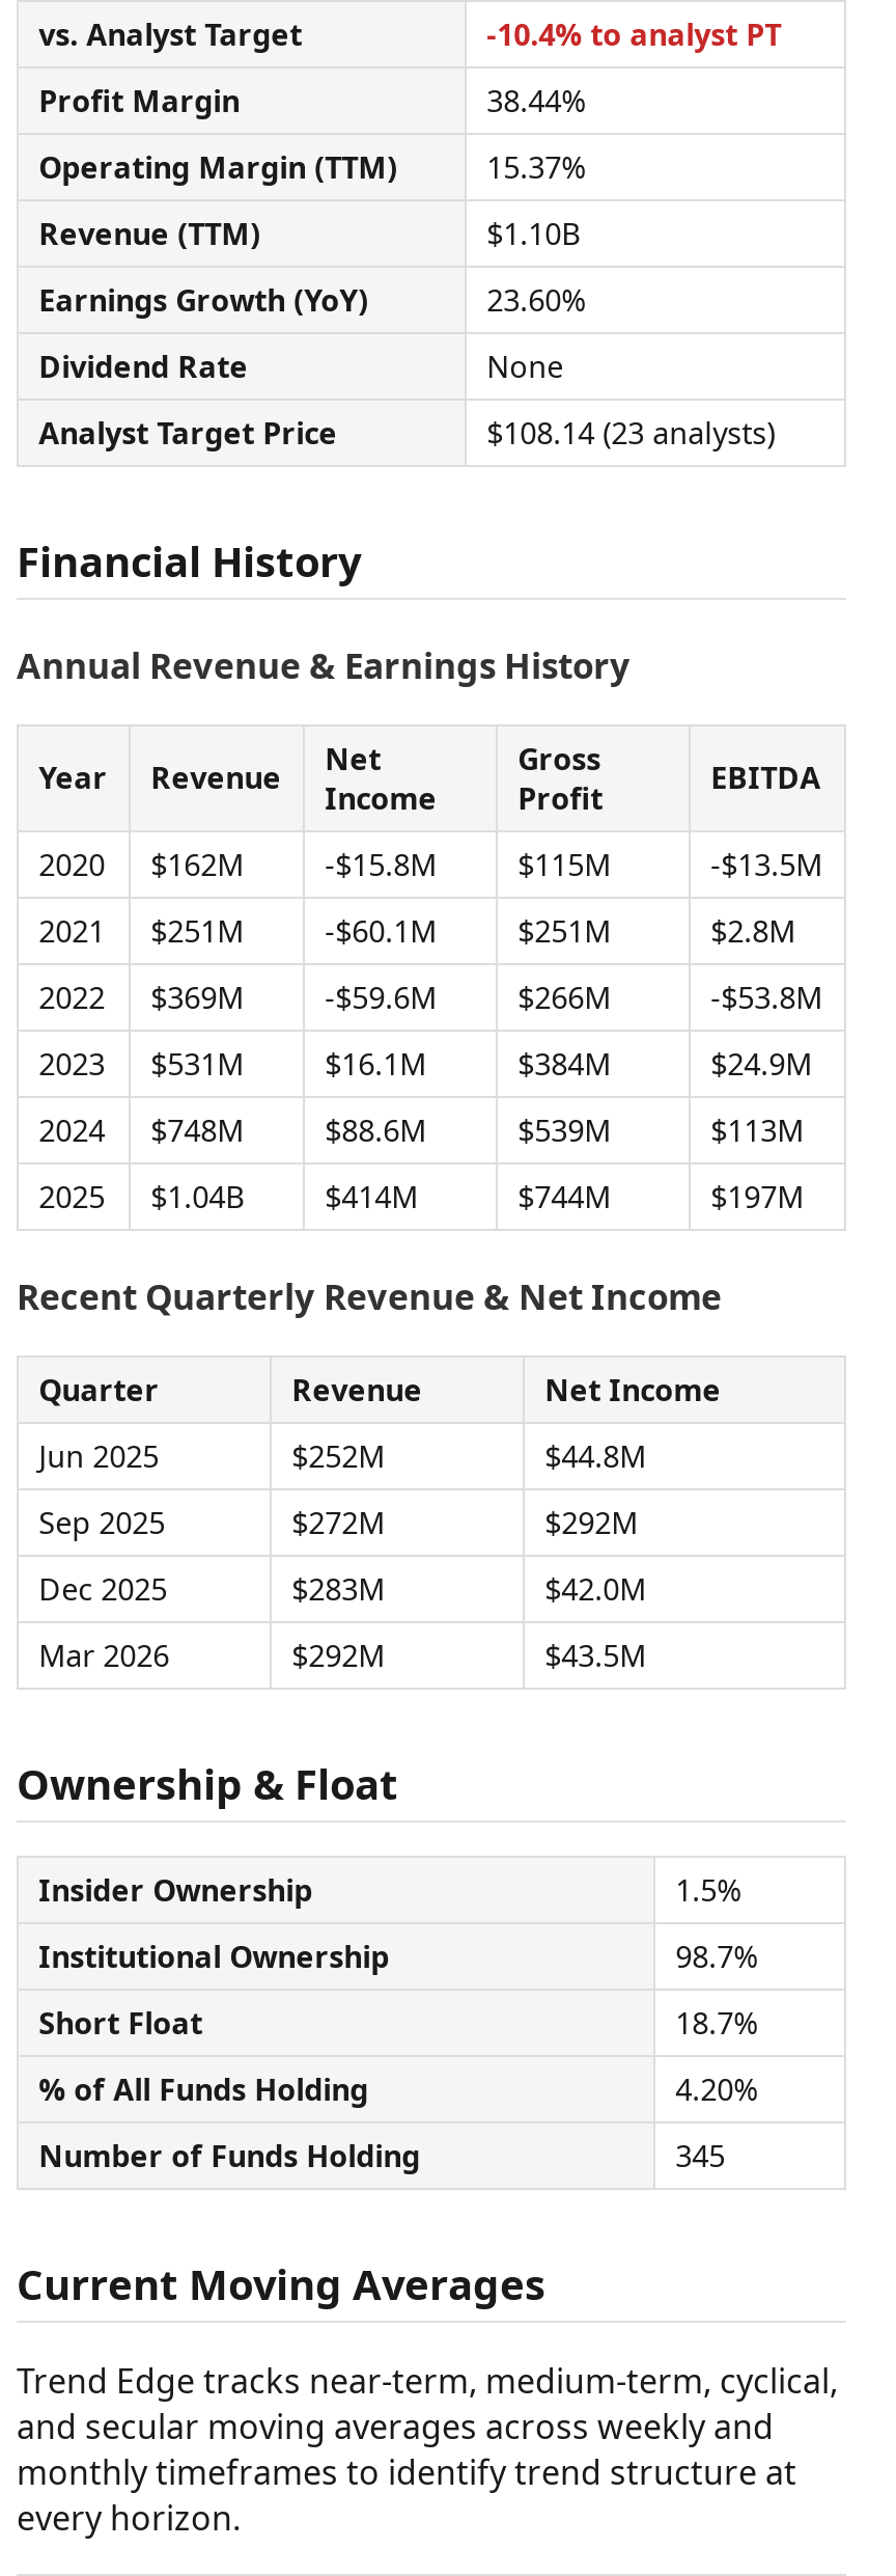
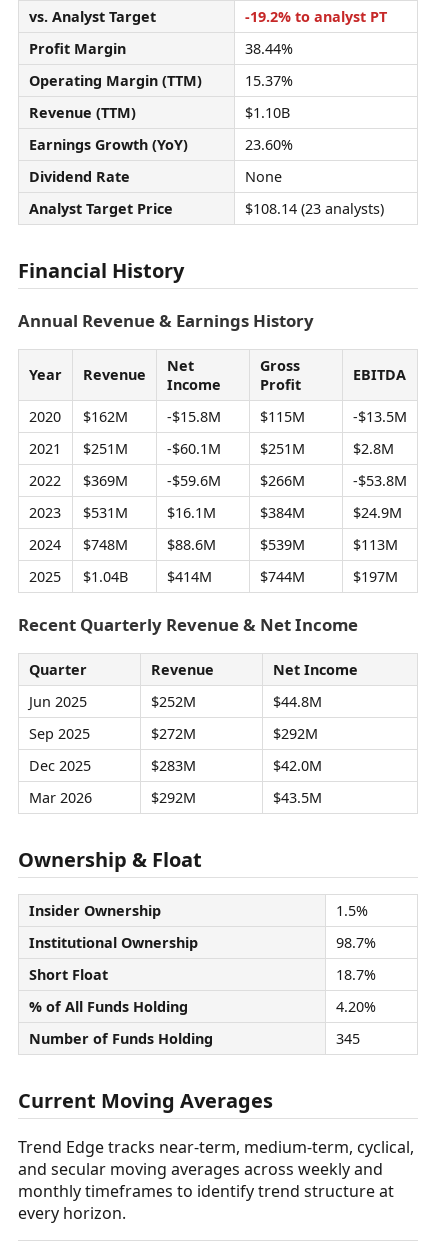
[487,15,781,54] -10.4% to analyst PT -> [245,7,387,26] -19.2% to analyst PT

